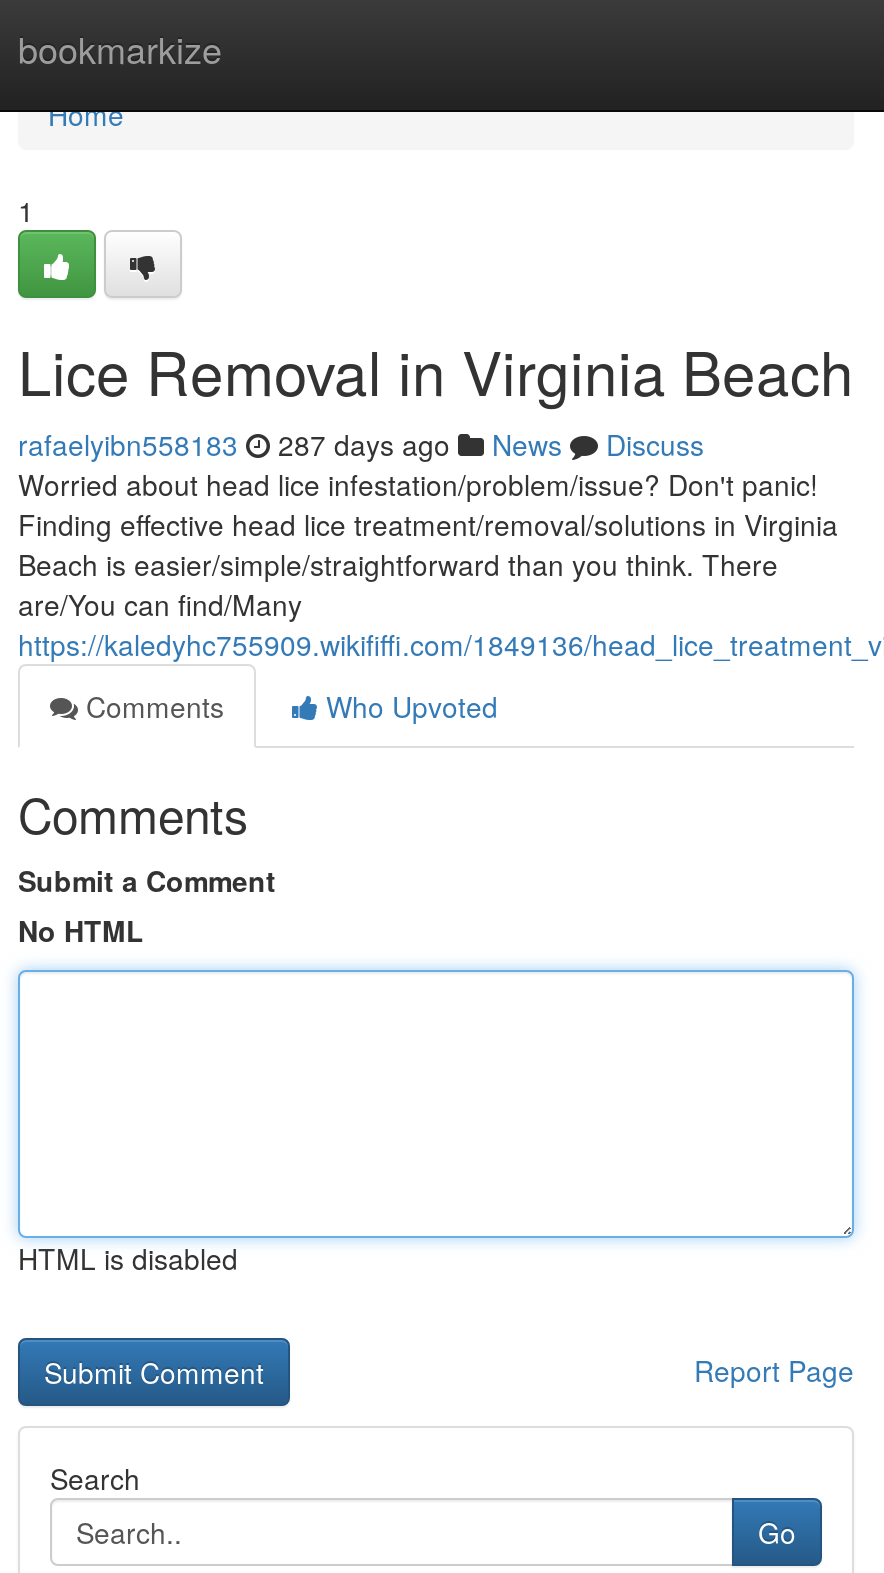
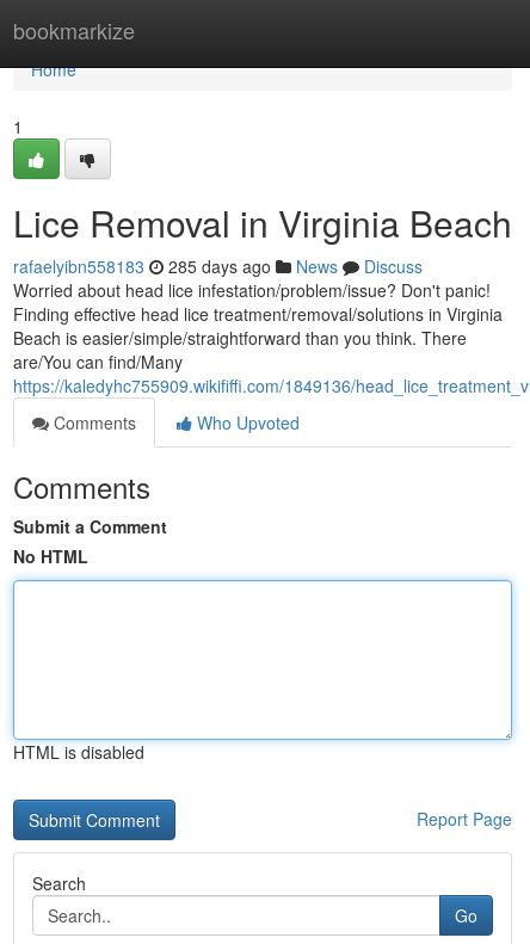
[18,424,704,464] rafaelyibn558183 287 days ago News Discuss -> [13,254,423,278] rafaelyibn558183 285 days ago News Discuss

